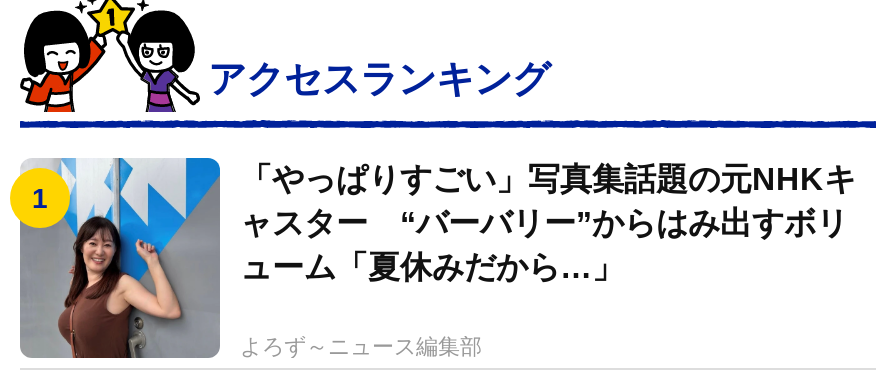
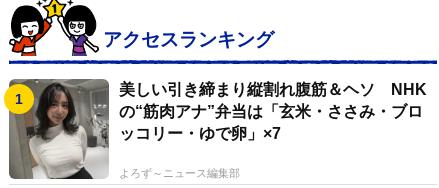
[20,156,856,360] [image] | 「やっぱりすごい」写真集話題の元NHKキ | ャスター “バーバリー”からはみ出すボリ | ューム「夏休みだから…」 -> [9,78,427,179] [image] | 美しい引き締まり縦割れ腹筋＆ヘソ NHK | の“筋肉アナ”弁当は「玄米・ささみ・ブロ | ッコリー・ゆで卵」×7

